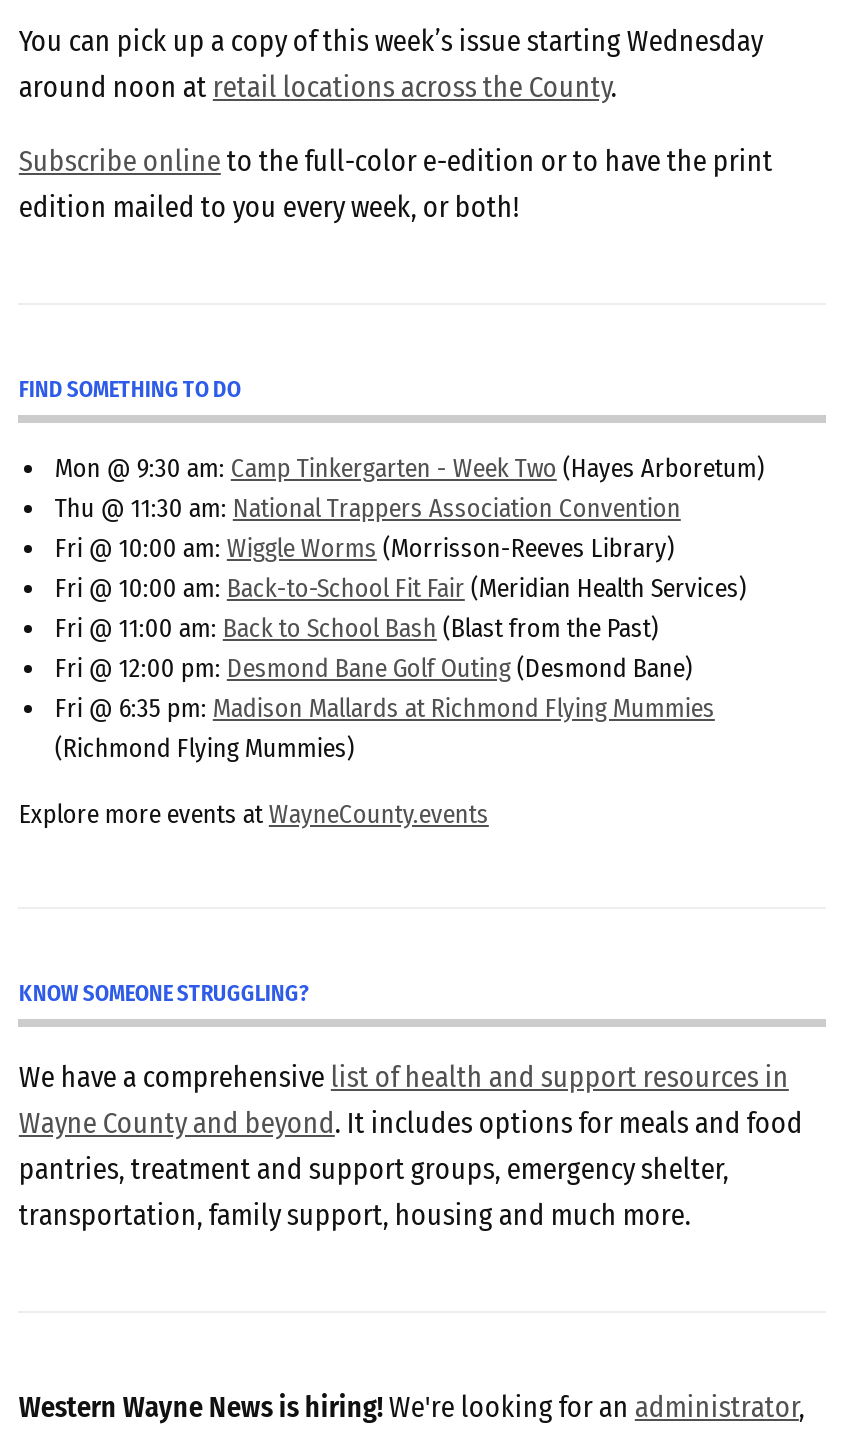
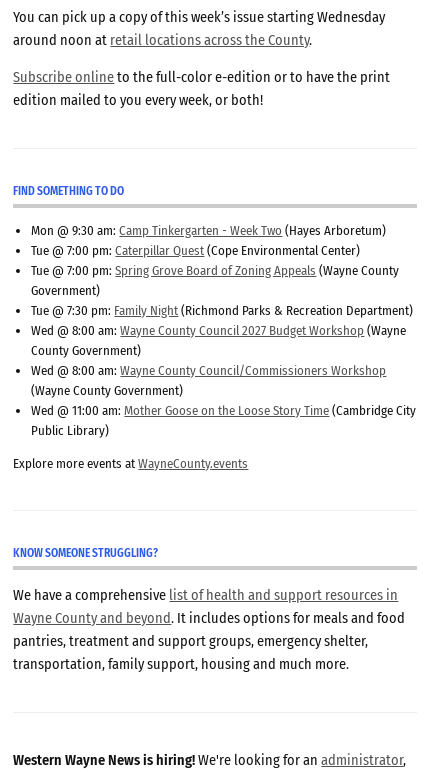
[55,493,747,763] Thu @ 11:30 am: National Trappers Association Convention | Fri @ 10:00 am: Wiggle Worms (Morrisson-Reeves Library) | Fri @ 10:00 am: Back-to-School Fit Fair (Meridian Health Services) | Fri @ 11:00 am: Back to School Bash (Blast from the Past) | Fri @ 12:00 pm: Desmond Bane Golf Outing (Desmond Bane) | Fri @ 6:35 pm: Madison Mallards at Richmond Flying Mummies | (Richmond Flying Mummies) -> [31,243,416,438] Tue @ 7:00 pm: Caterpillar Quest (Cope Environmental Center) | Tue @ 7:00 pm: Spring Grove Board of Zoning Appeals (Wayne County | Government) | Tue @ 7:30 pm: Family Night (Richmond Parks & Recreation Department) | Wed @ 8:00 am: Wayne County Council 2027 Budget Workshop (Wayne | County Government) | Wed @ 8:00 am: Wayne County Council/Commissioners Workshop | (Wayne County Government) | Wed @ 11:00 am: Mother Goose on the Loose Story Time (Cambridge City | Public Library)

